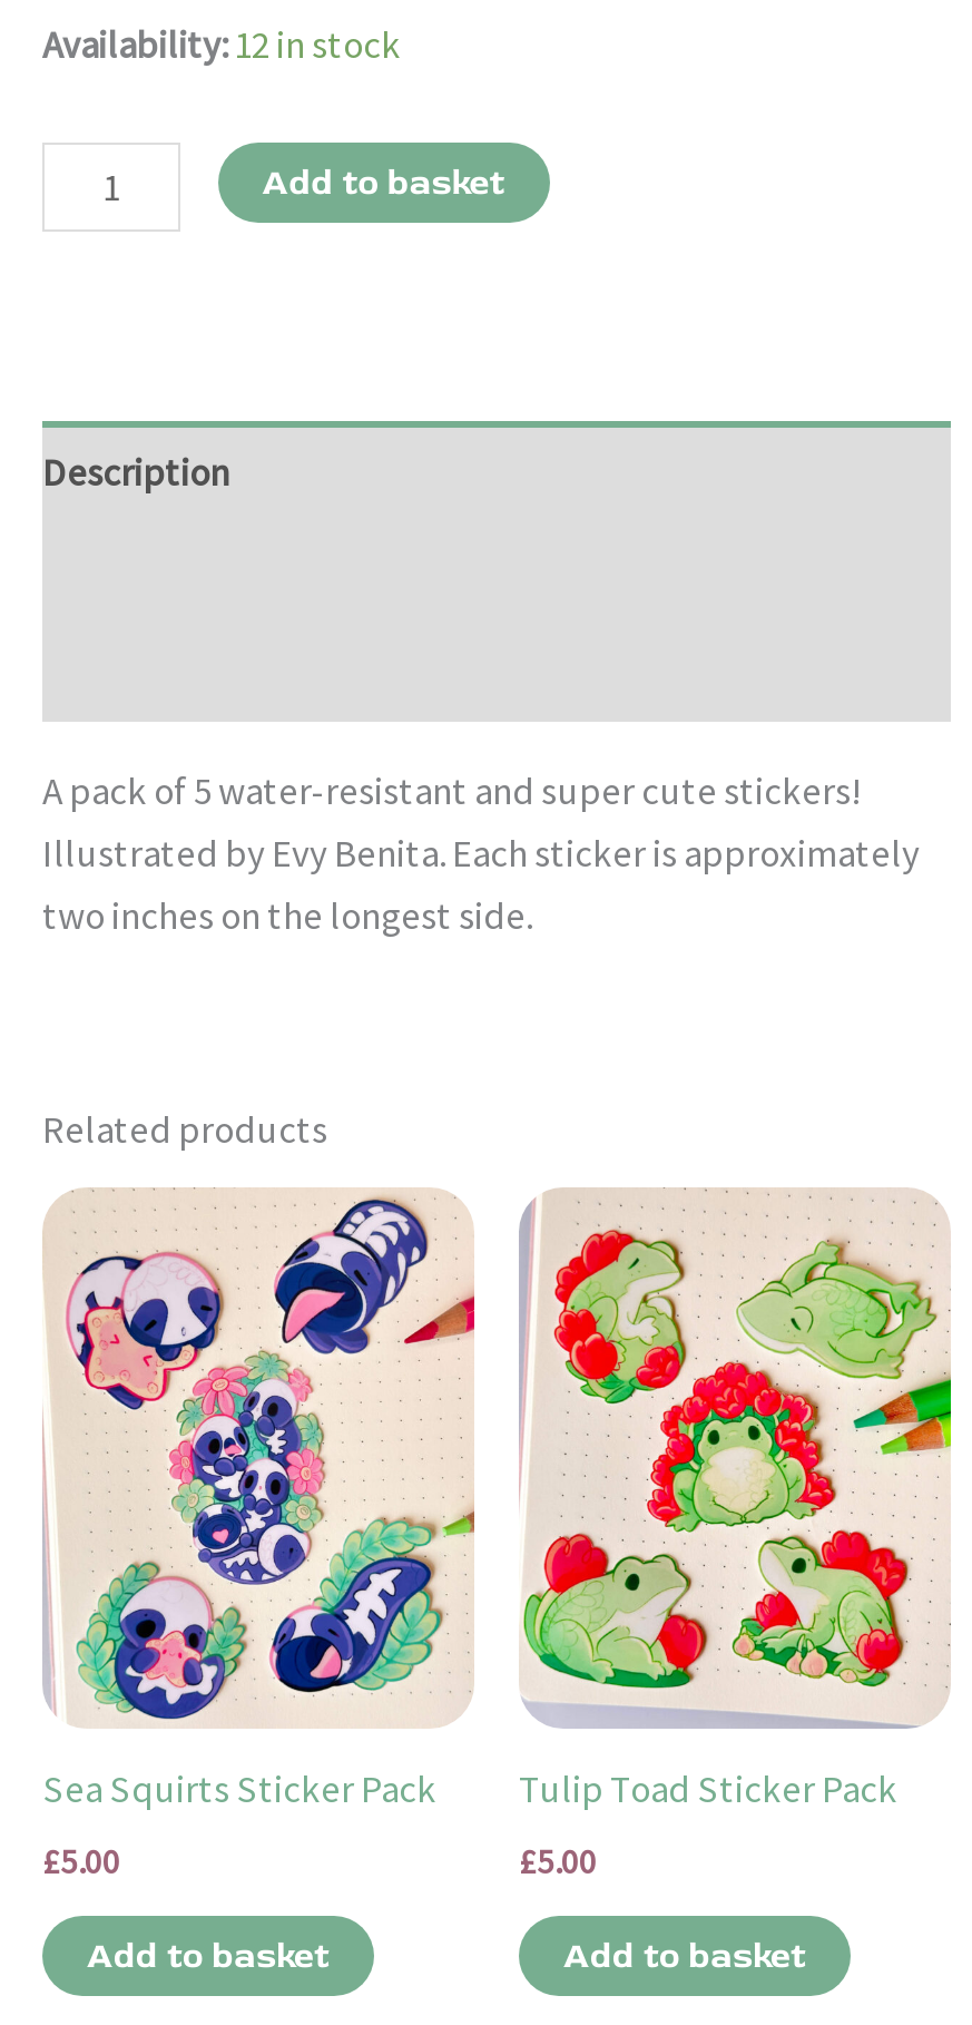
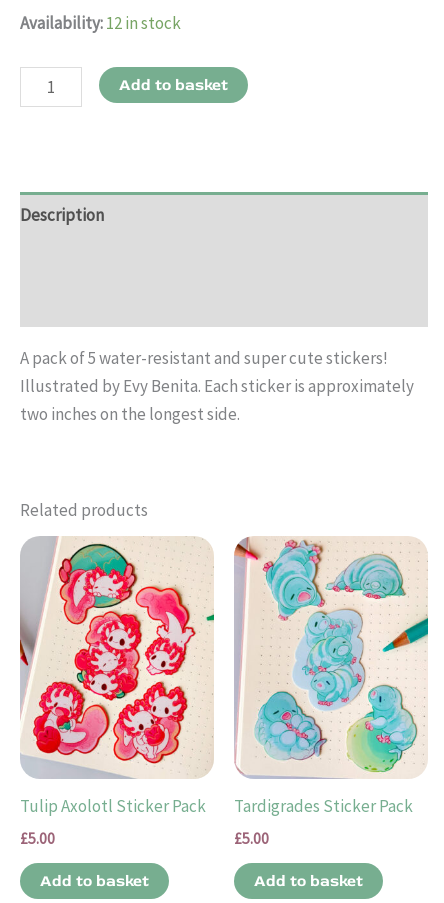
[42,1192,477,1814] [image] | Sea Squirts Sticker Pack -> [19,537,215,817] [image] | Tulip Axolotl Sticker Pack
[519,1194,953,1814] [image] | Tulip Toad Sticker Pack -> [234,537,429,817] [image] | Tardigrades Sticker Pack

